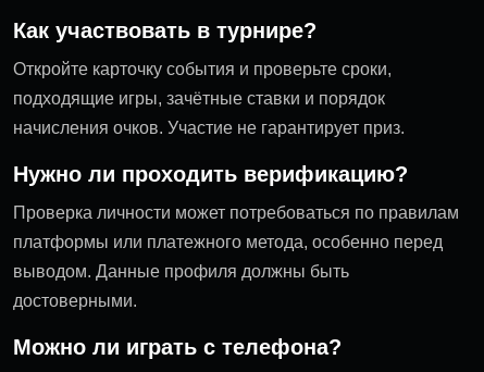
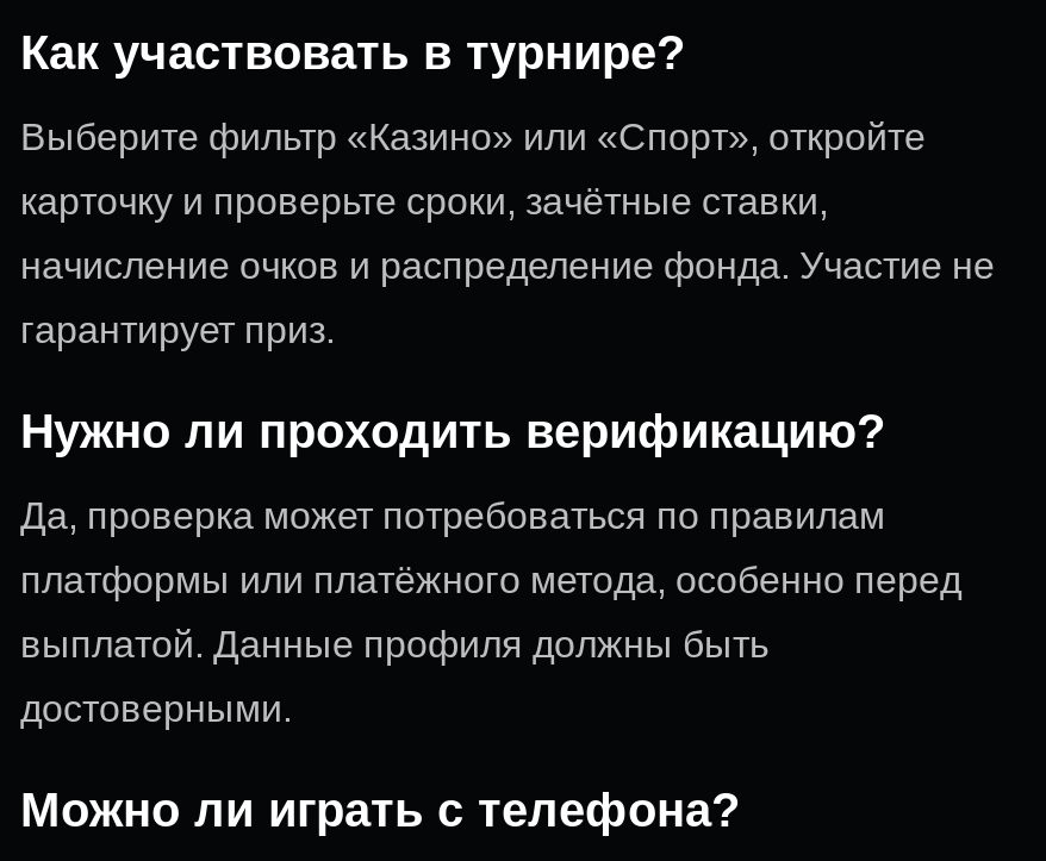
[13,60,405,137] Откройте карточку события и проверьте сроки, | подходящие игры, зачётные ставки и порядок | начисления очков. Участие не гарантирует приз. -> [20,117,995,350] Выберите фильтр «Казино» или «Спорт», откройте | карточку и проверьте сроки, зачётные ставки, | начисление очков и распределение фонда. Участие не | гарантирует приз.
[13,204,459,222] Проверка личности может потребоваться по правилам -> [20,496,885,536] Да, проверка может потребоваться по правилам
[13,233,443,251] платформы или платежного метода, особенно перед -> [20,560,961,600] платформы или платёжного метода, особенно перед
[13,262,349,281] выводом. Данные профиля должны быть -> [20,624,768,665] выплатой. Данные профиля должны быть

